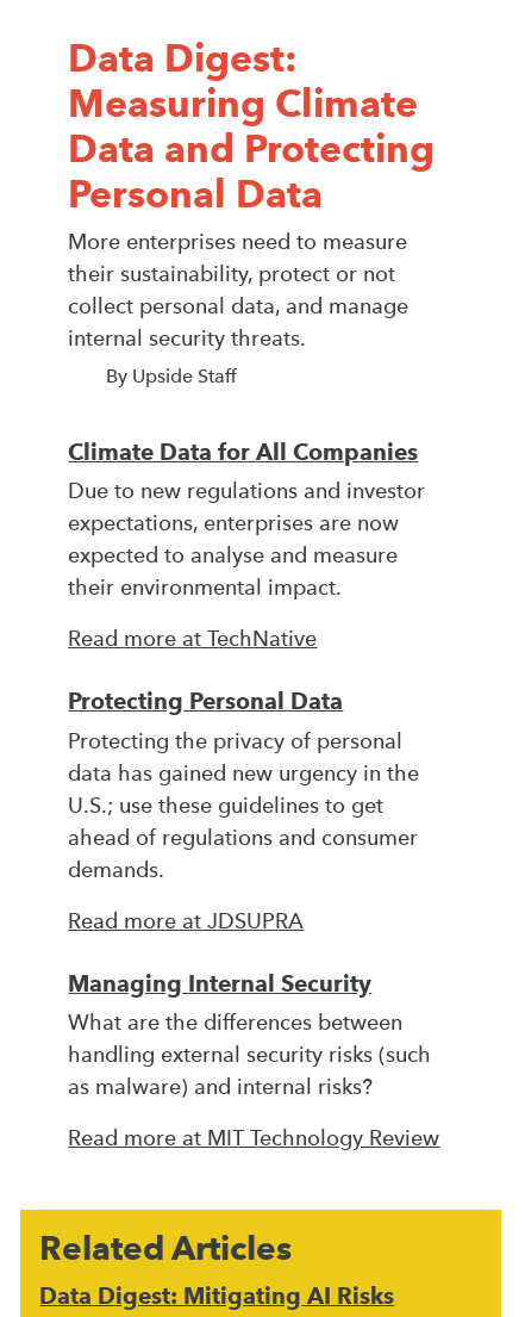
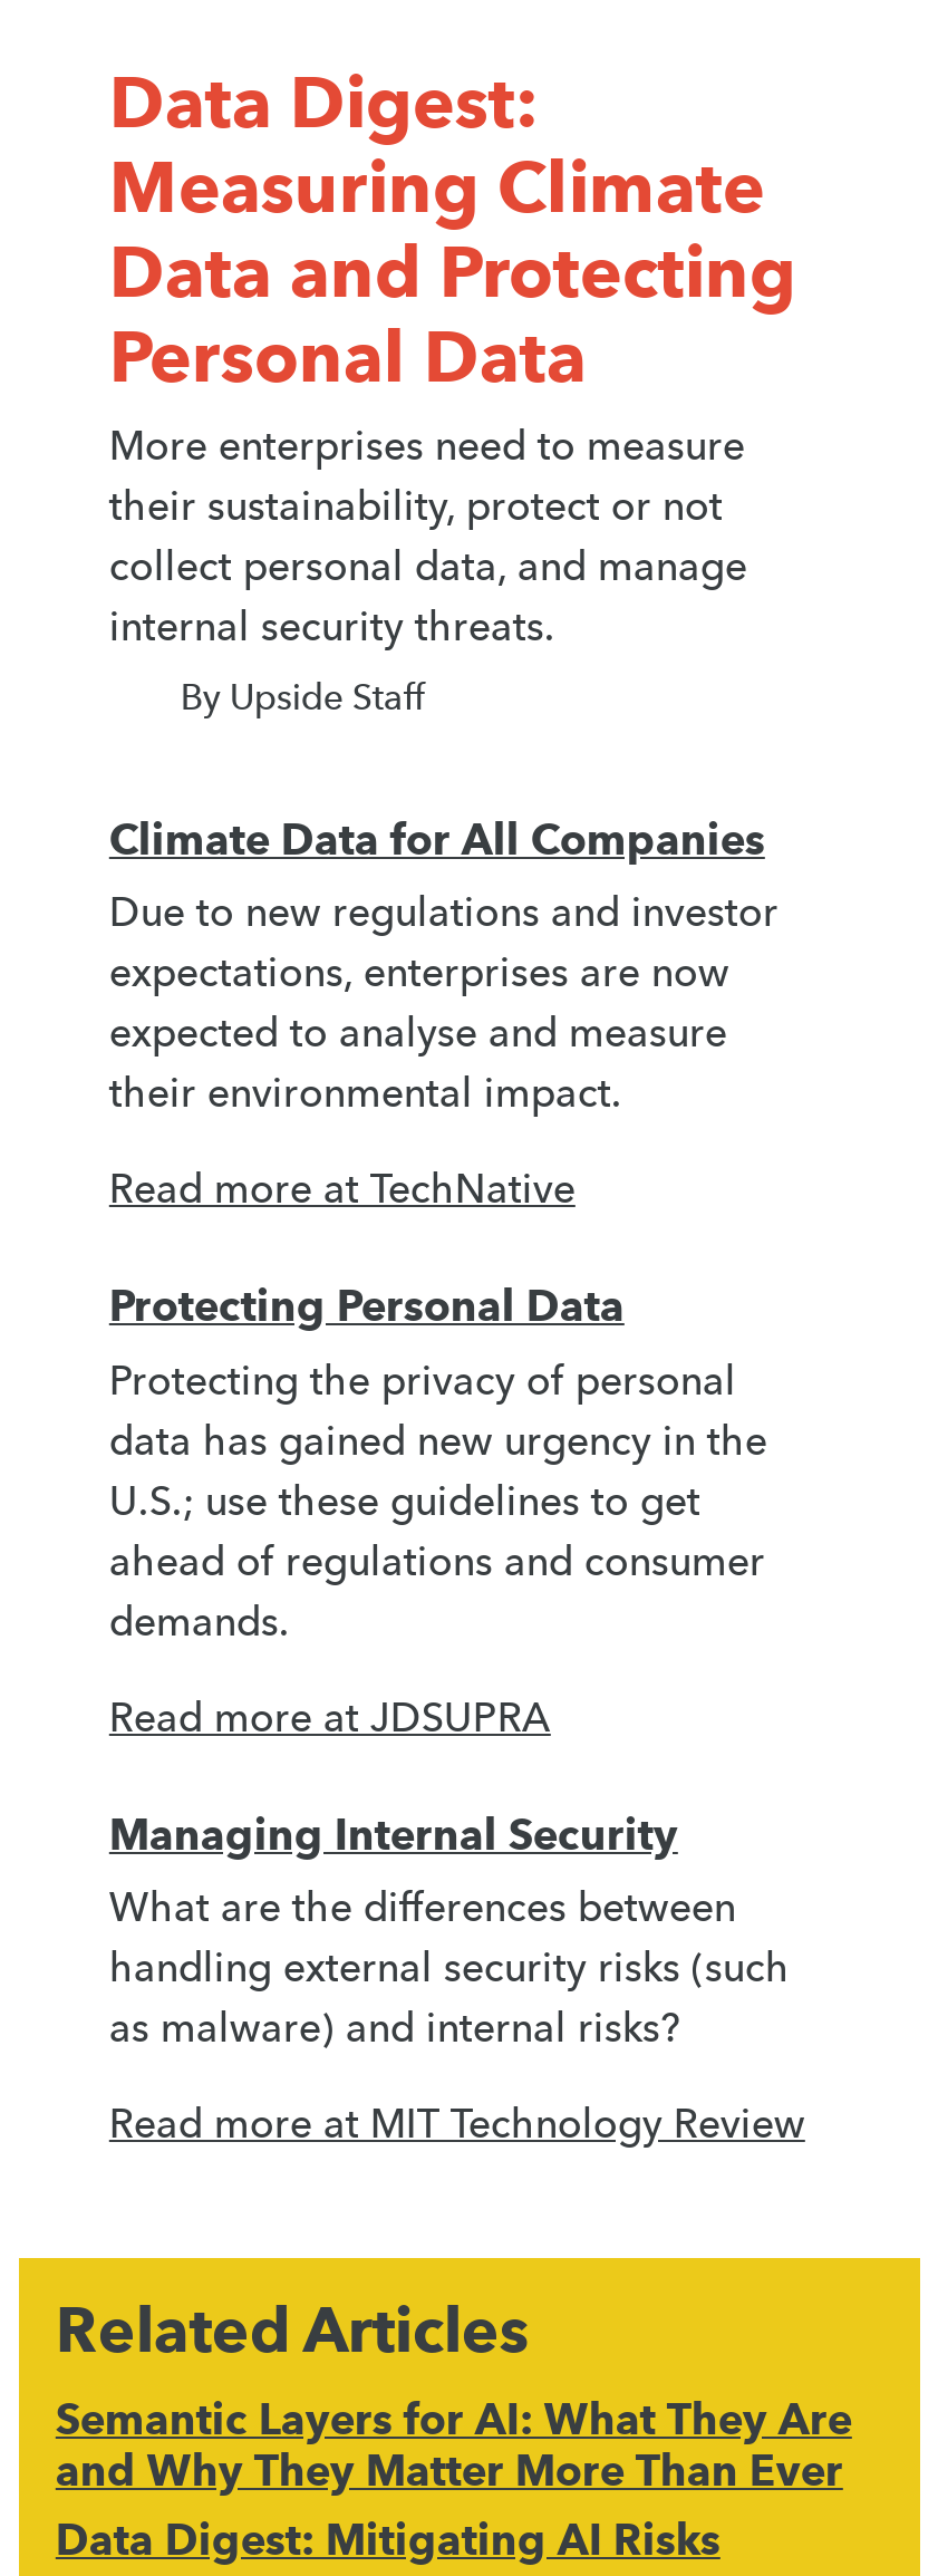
none -> [56,2395,852,2497] Semantic Layers for AI: What They Are | and Why They Matter More Than Ever

